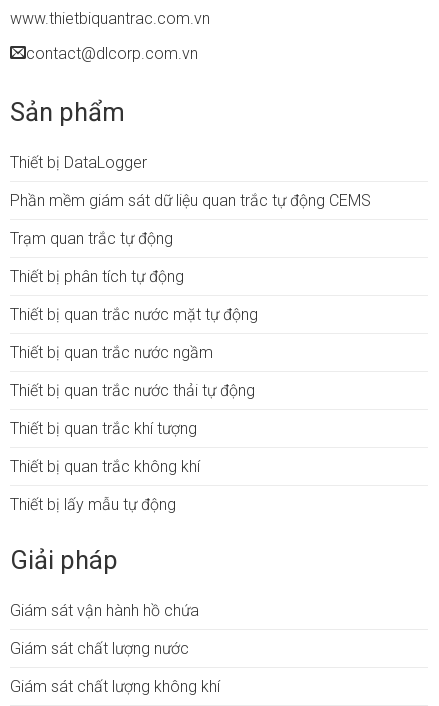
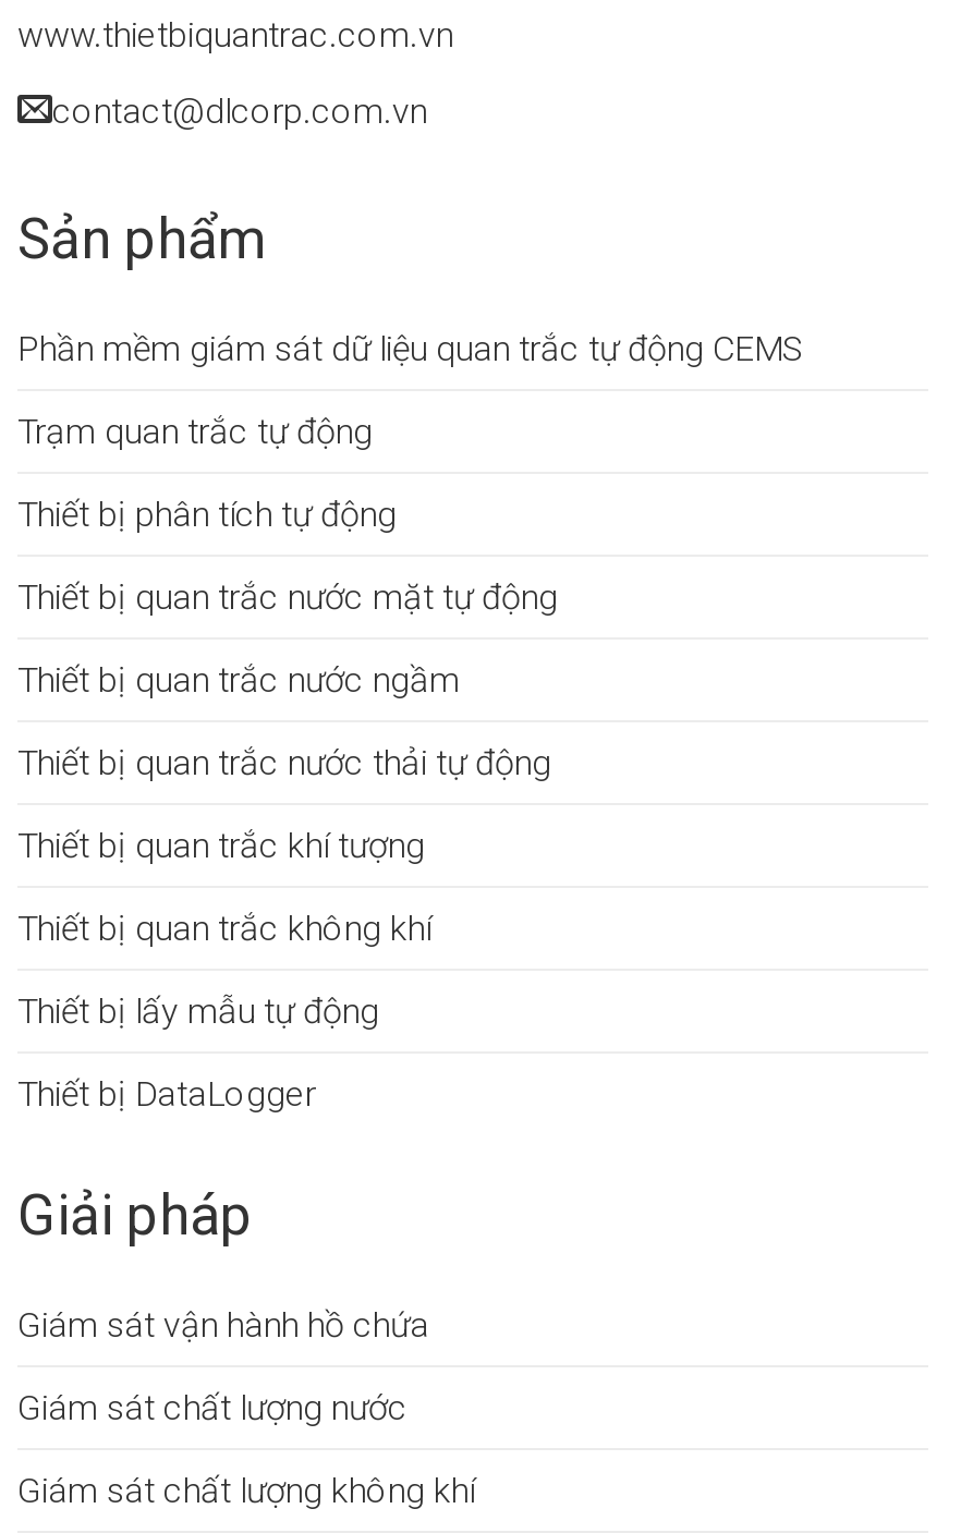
moved [10,153,147,172] -> [17,1073,316,1115]: Thiết bị DataLogger
moved [10,191,371,514] -> [17,328,804,1032]: Phần mềm giám sát dữ liệu quan trắc tự động CEMS | Trạm quan trắc tự động | Thiết bị phân tích tự động | ... | Thiết bị quan trắc không khí | Thiết bị lấy mẫu tự động

